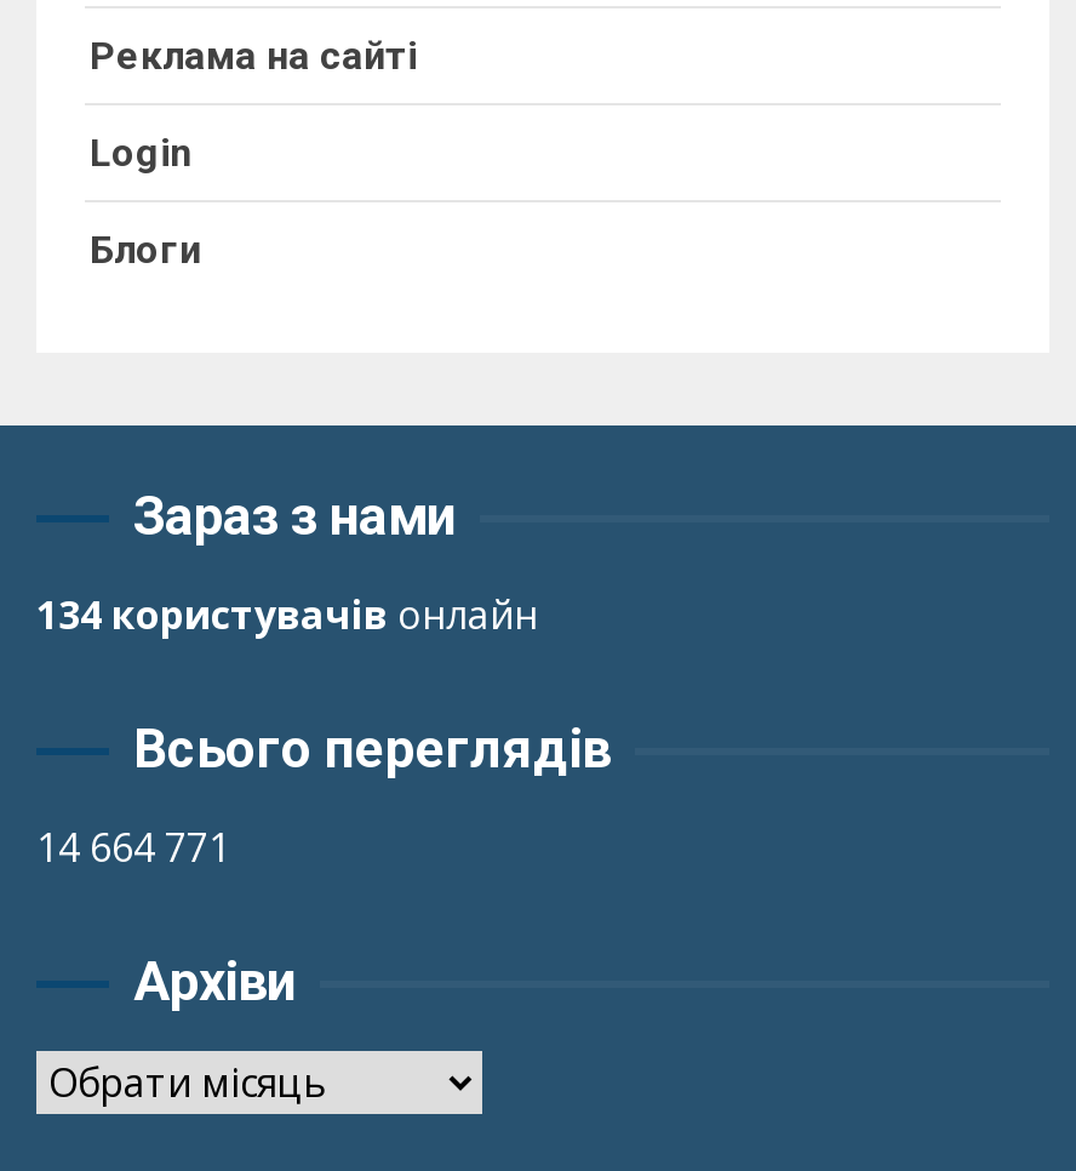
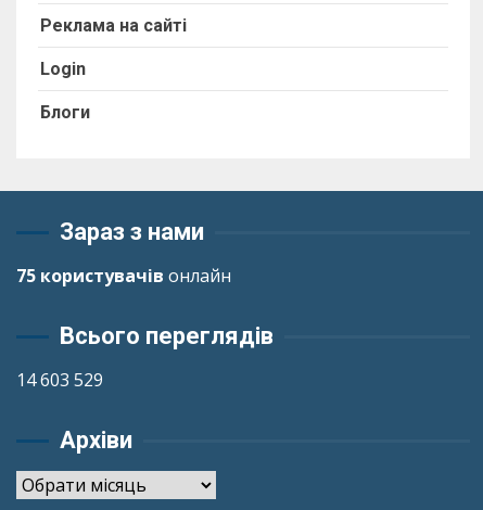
[36,588,538,641] 134 користувачів онлайн -> [16,264,231,288] 75 користувачів онлайн
[36,821,230,874] 14 664 771 -> [16,368,103,392] 14 603 529

